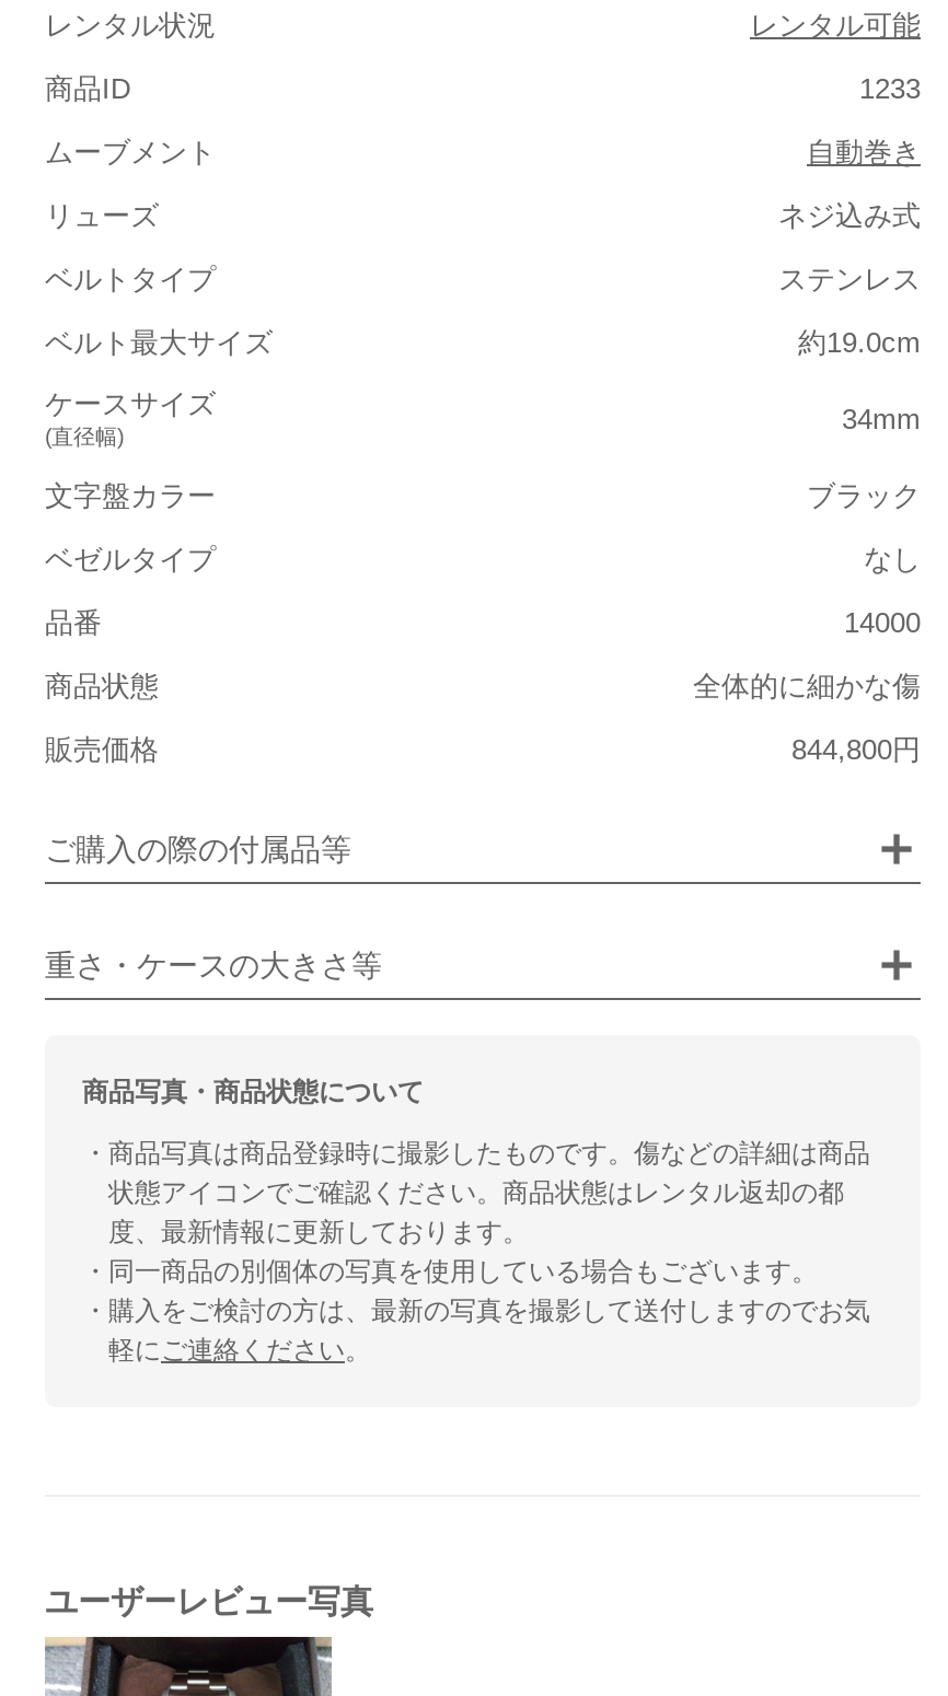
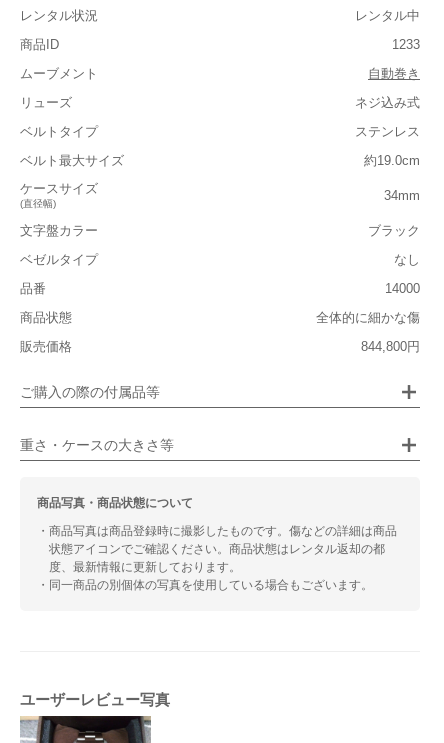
[750,10,921,42] レンタル可能 -> [355,8,420,23] レンタル中
[82,1296,870,1366] ・購入をご検討の方は、最新の写真を撮影して送付しますのでお気 | 軽にご連絡ください。 -> none

